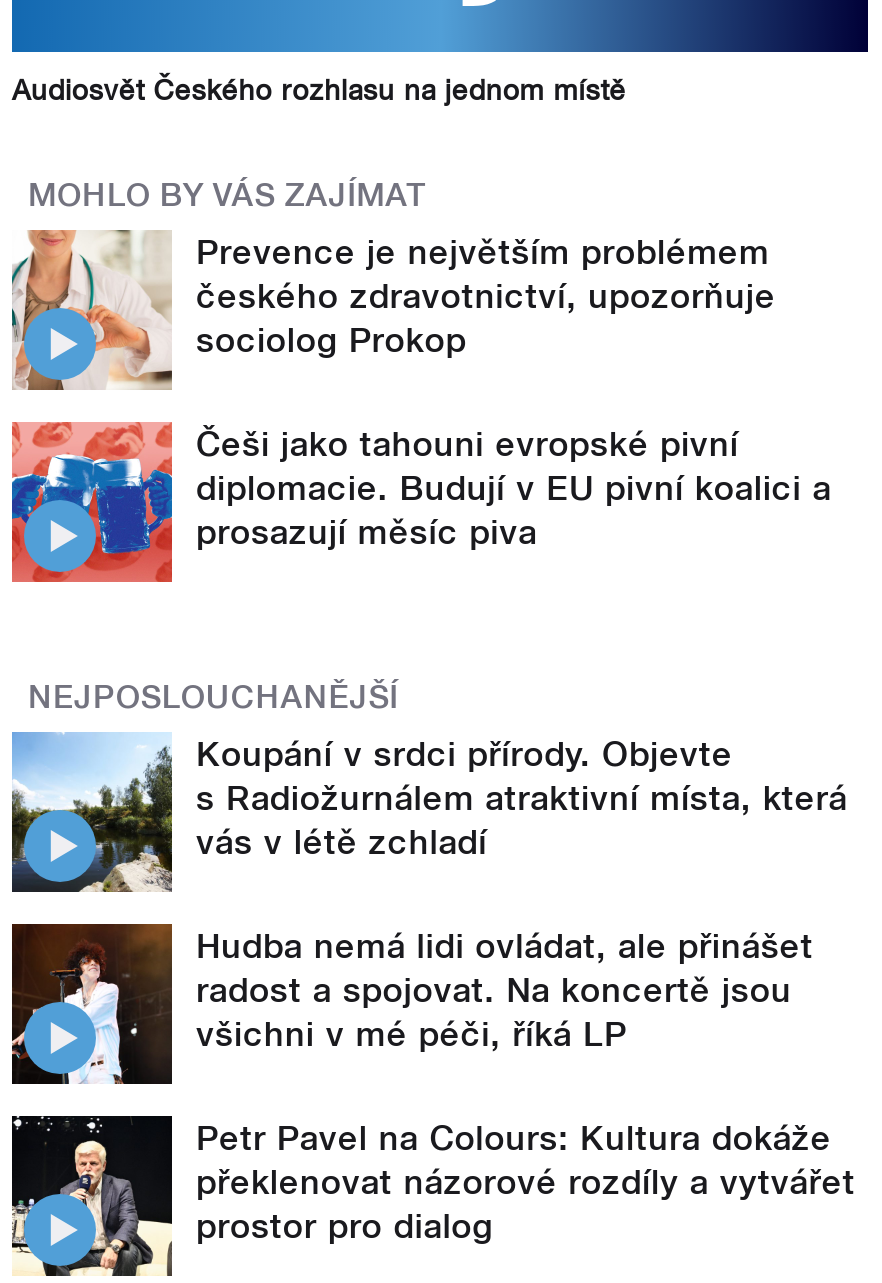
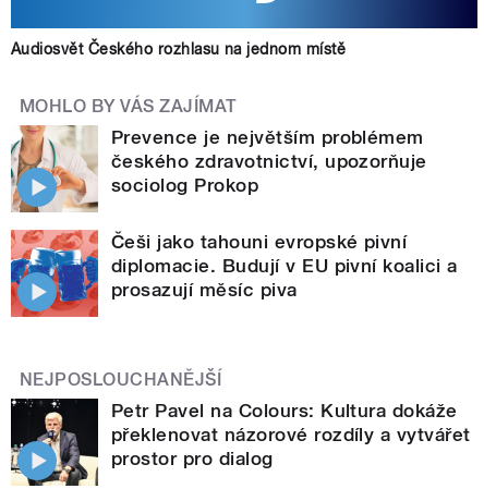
[10,732,847,1054] [image] | Koupání v srdci přírody. Objevte | s Radiožurnálem atraktivní místa, která | vás v létě zchladí | Hudba nemá lidi ovládat, ale přinášet | radost a spojovat. Na koncertě jsou | všichni v mé péči, říká LP -> none
[10,922,174,1086] [image] -> none

